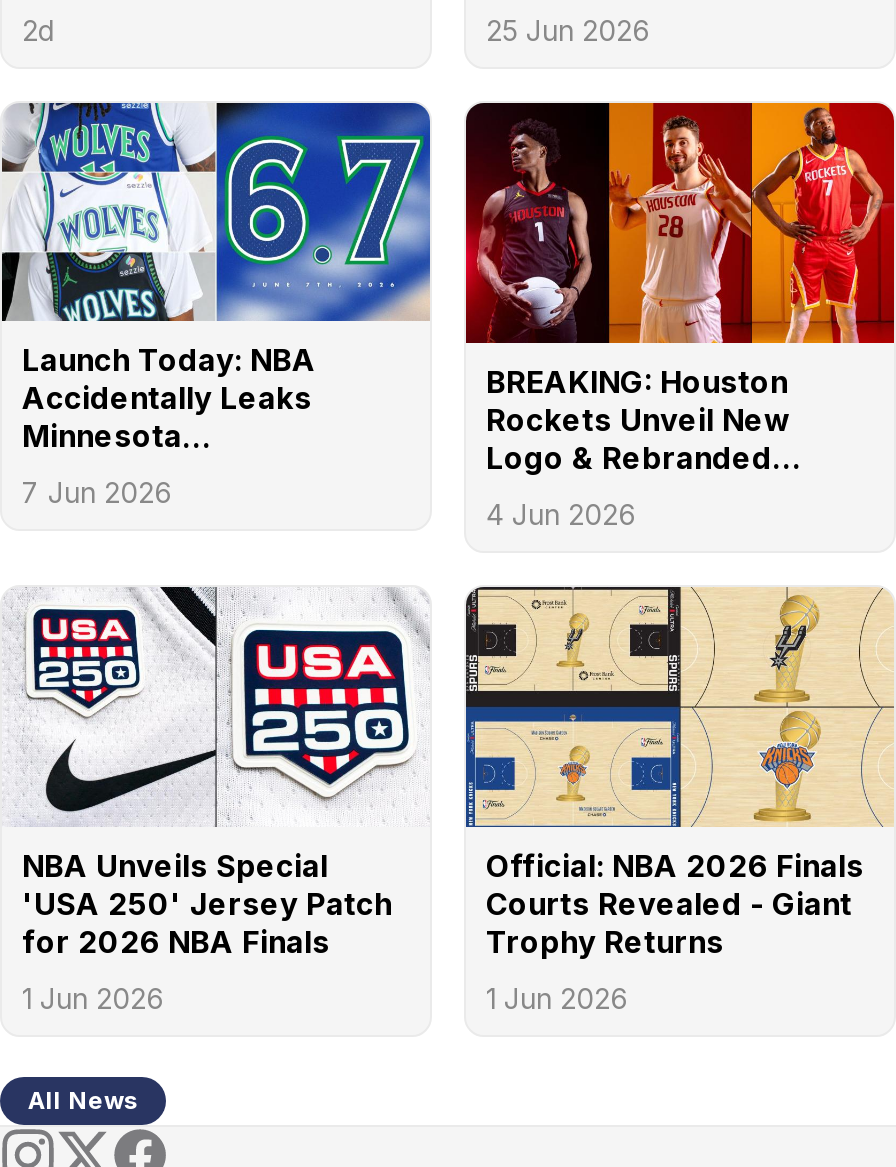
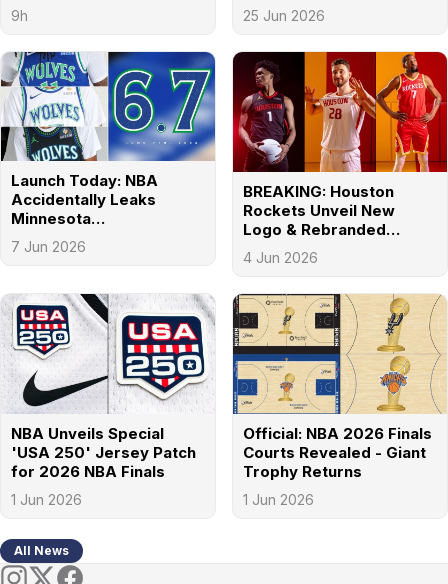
[22,12,56,46] 2d -> [11,7,28,24] 9h

